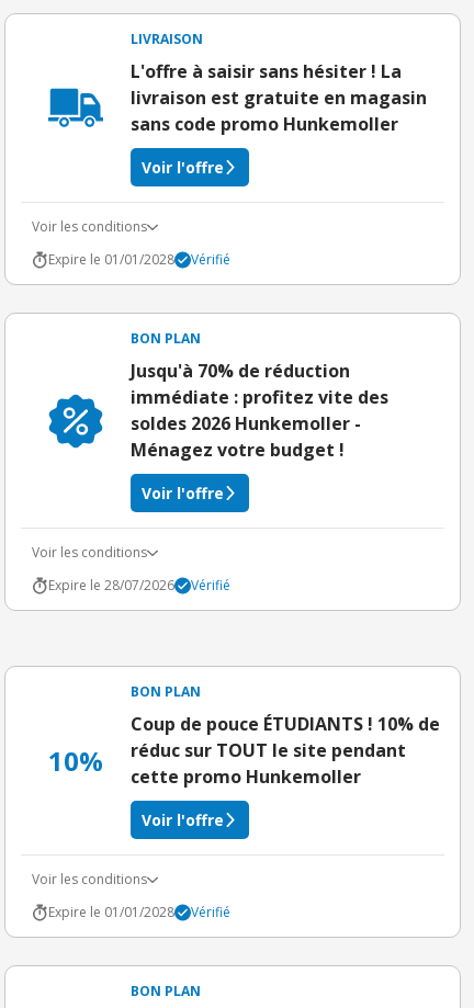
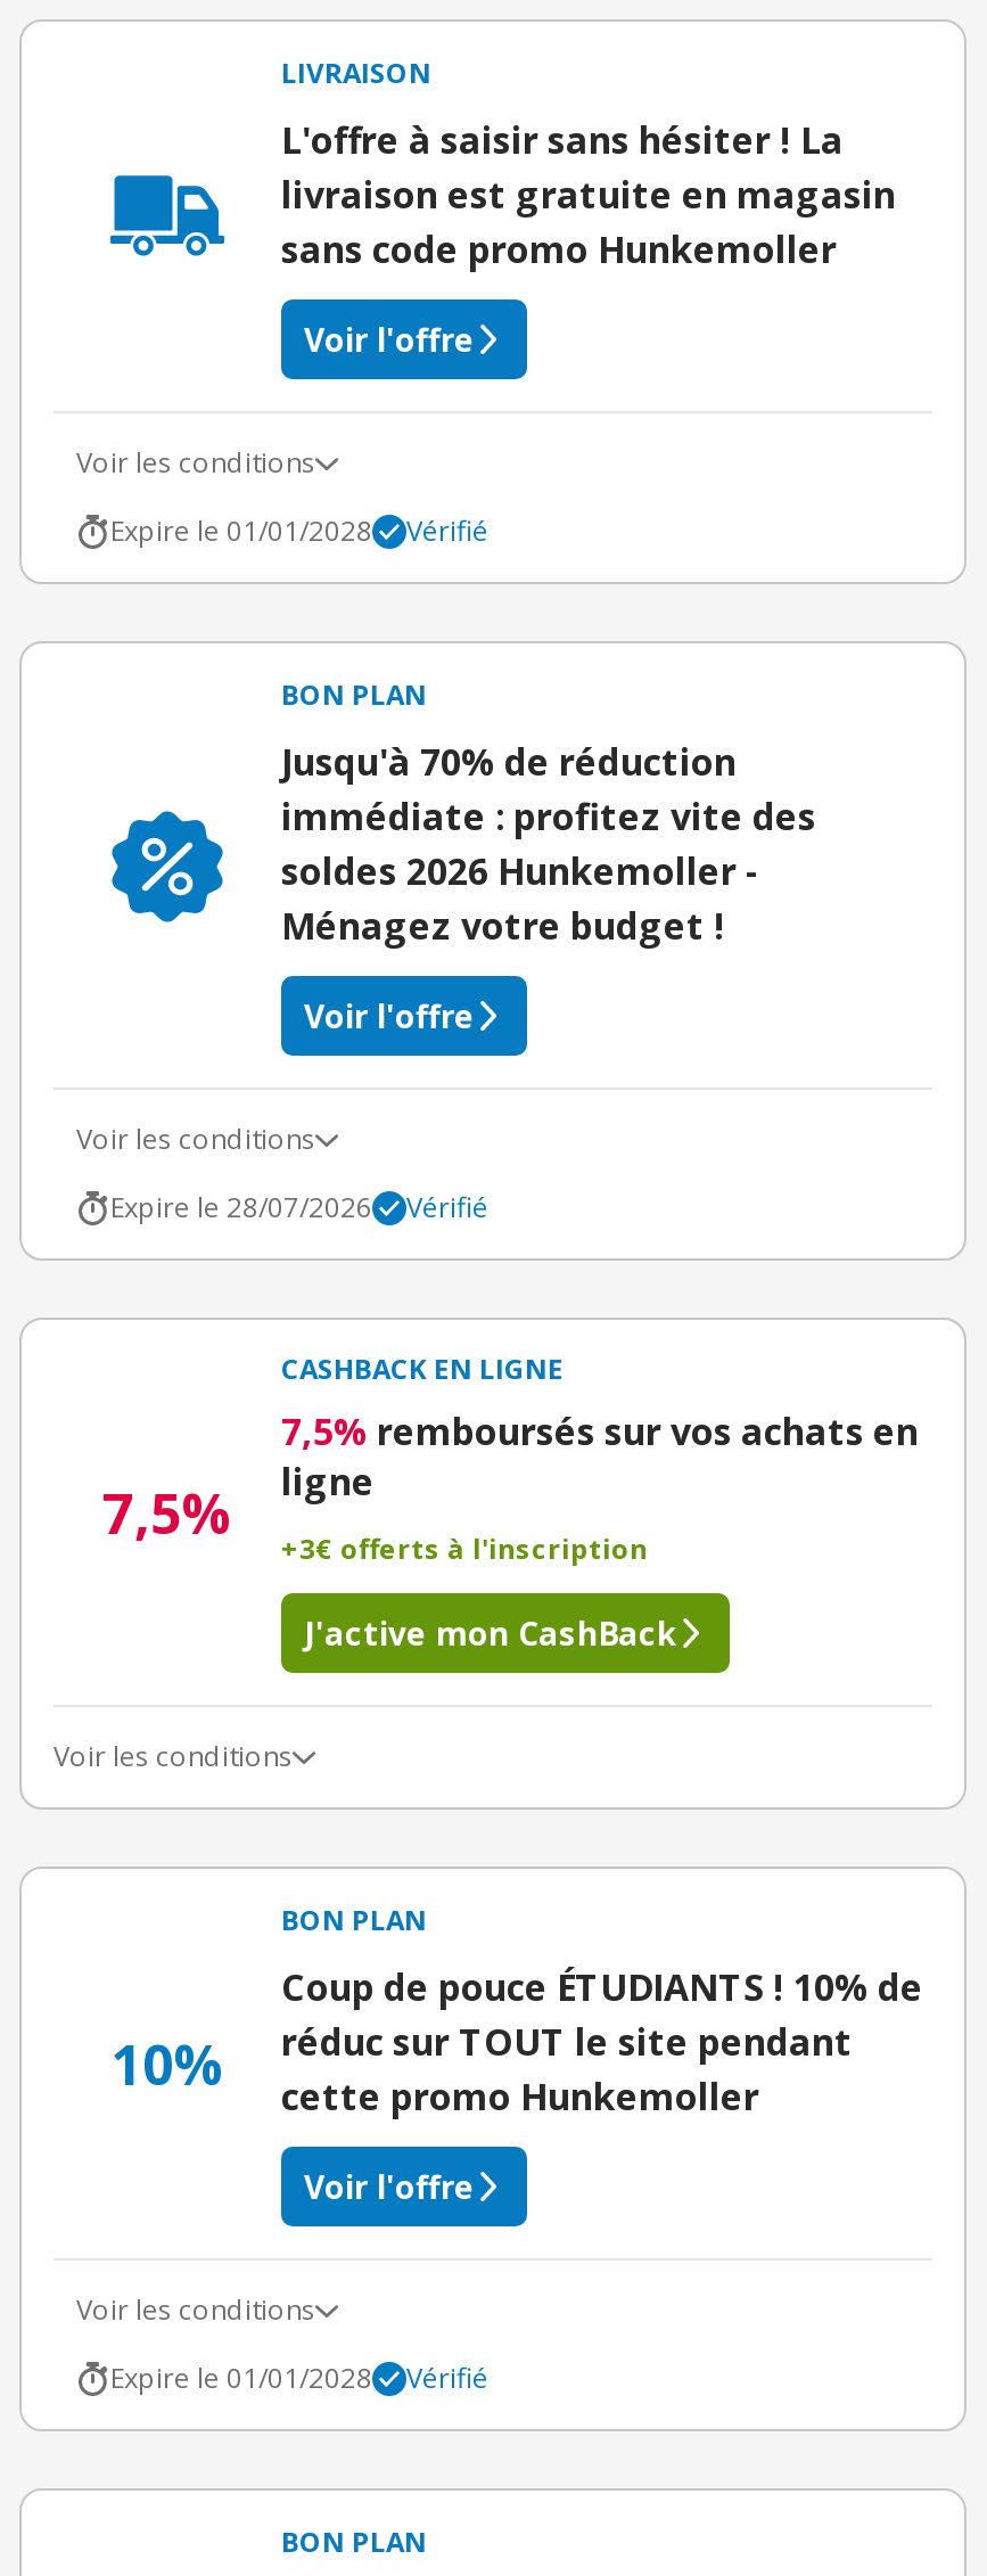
none -> [54,1349,919,1775] CASHBACK EN LIGNE | 7,5% remboursés sur vos achats en | ligne | +3€ offerts à l'inscription | J'active mon CashBack | Voir les conditions
none -> [102,1475,232,1550] 7,5%

